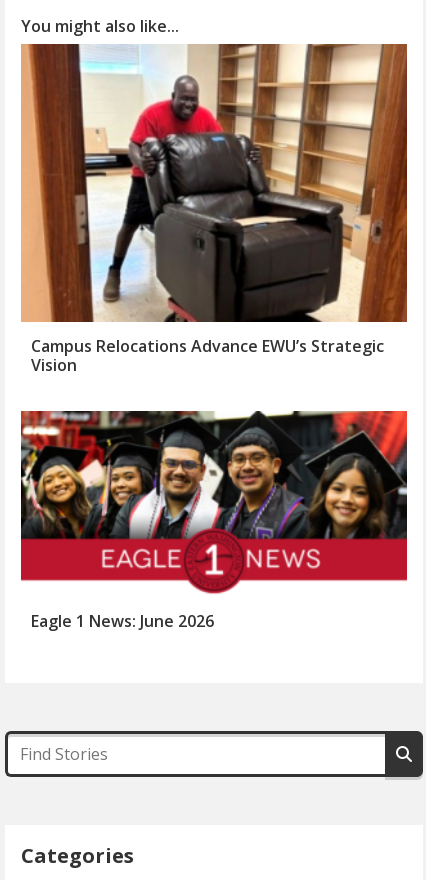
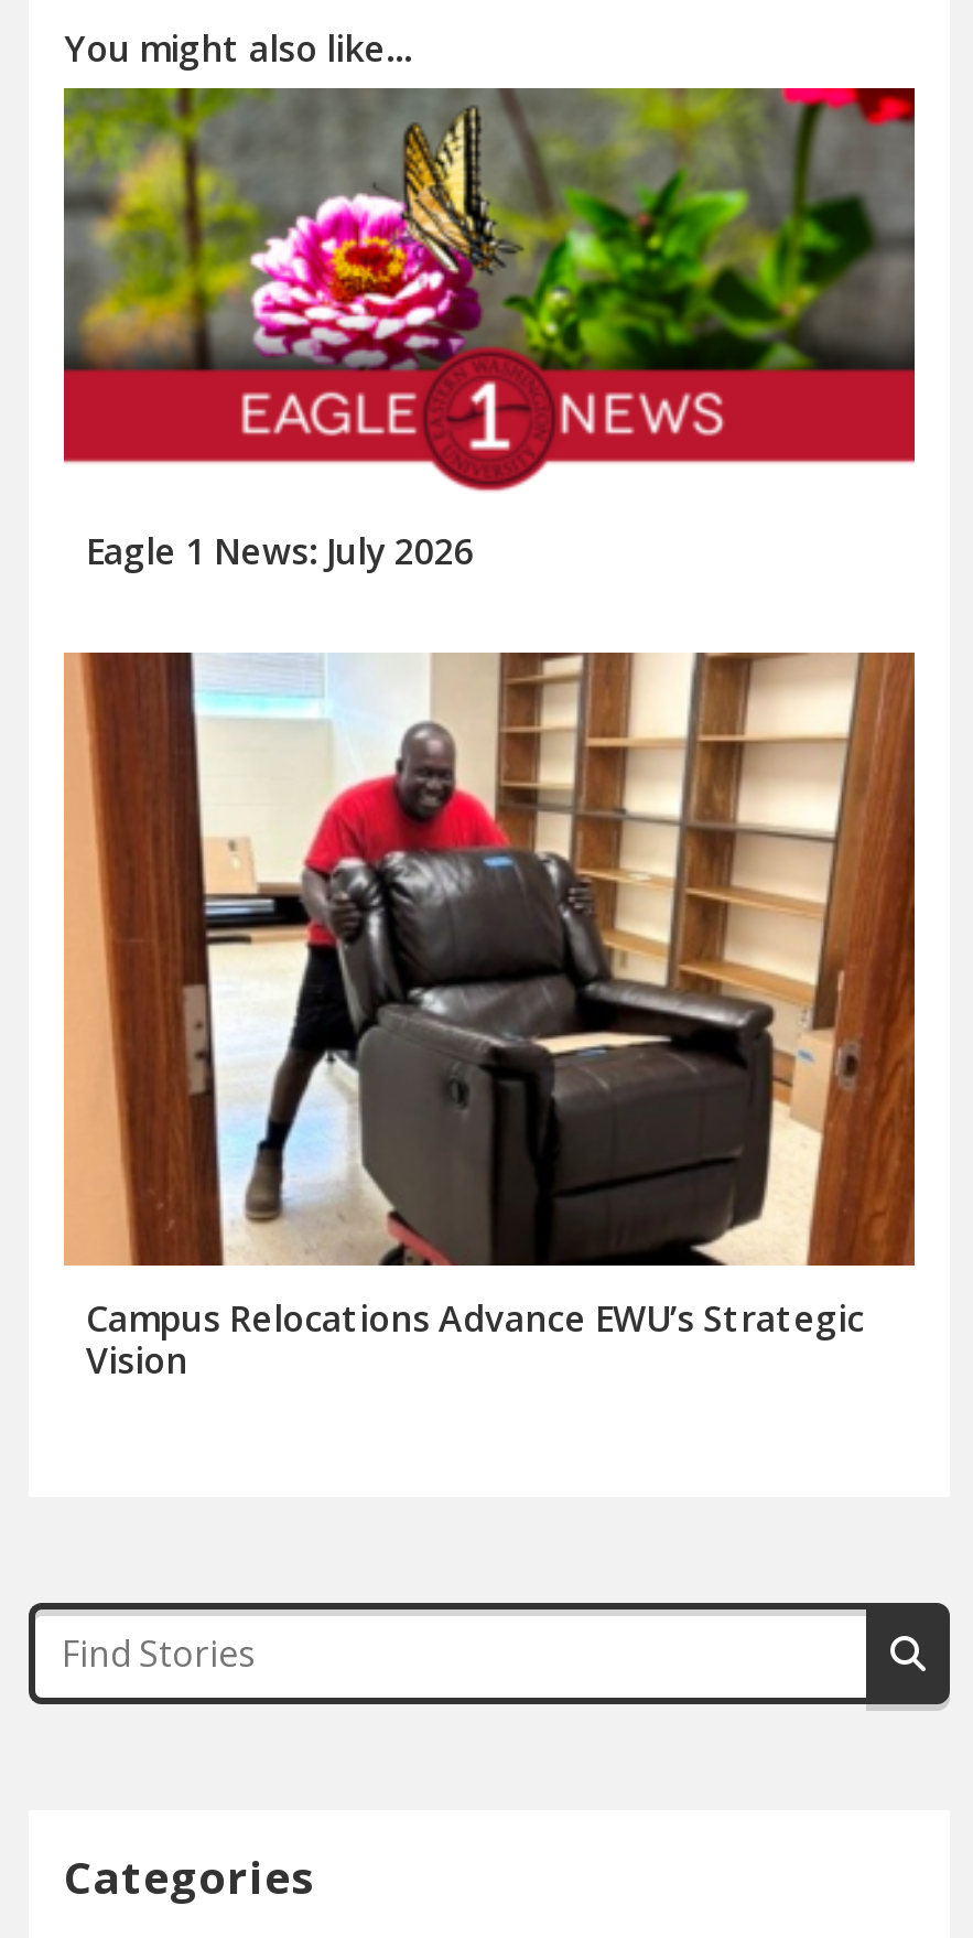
none -> [62,86,915,575] [image] | Eagle 1 News: July 2026
moved [24,43,408,376] -> [71,648,917,1383]: [image] | Campus Relocations Advance EWU’s Strategic | Vision
[20,410,408,631] [image] | Eagle 1 News: June 2026 -> none

